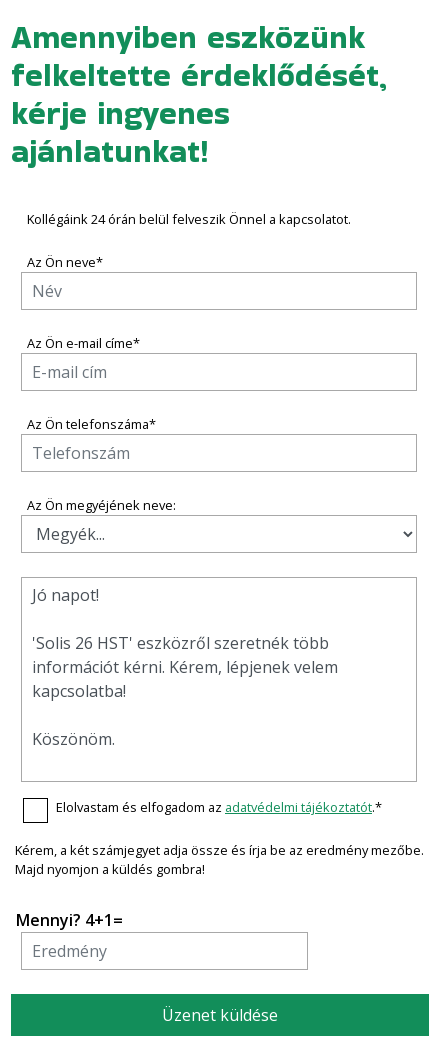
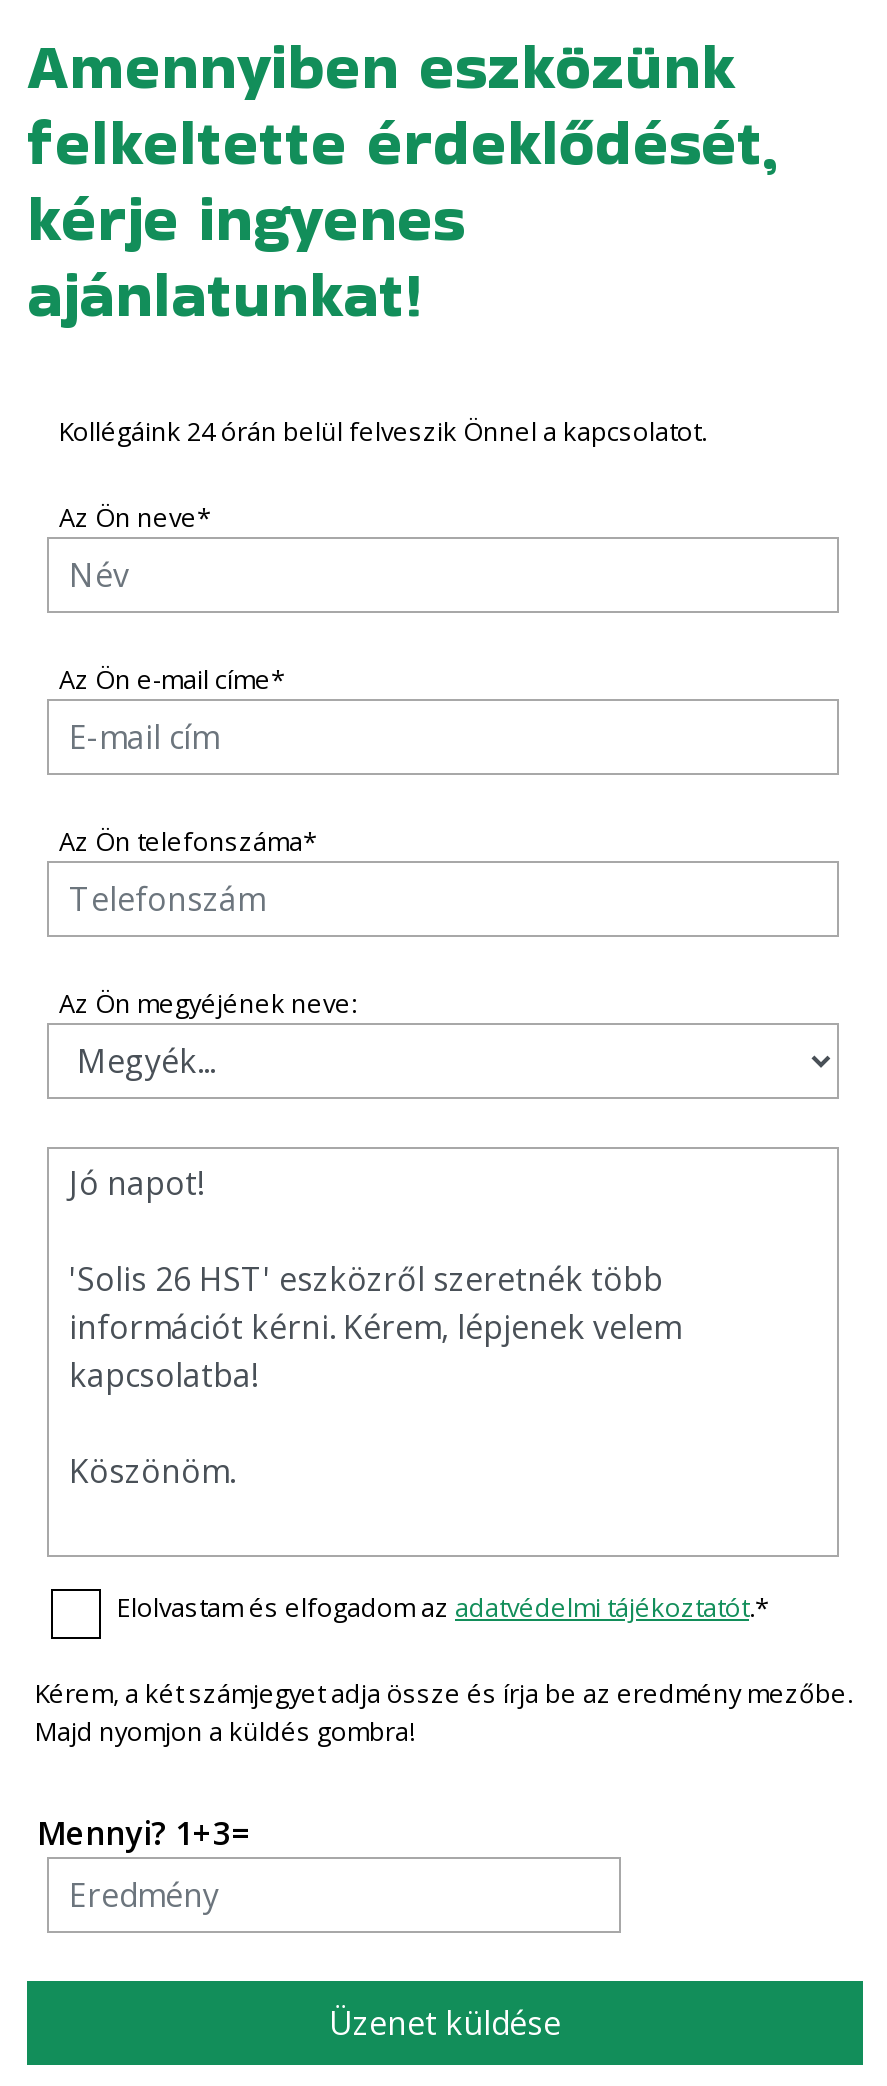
[16,909,123,931] Mennyi? 4+1= -> [37,1811,251,1855] Mennyi? 1+3=

